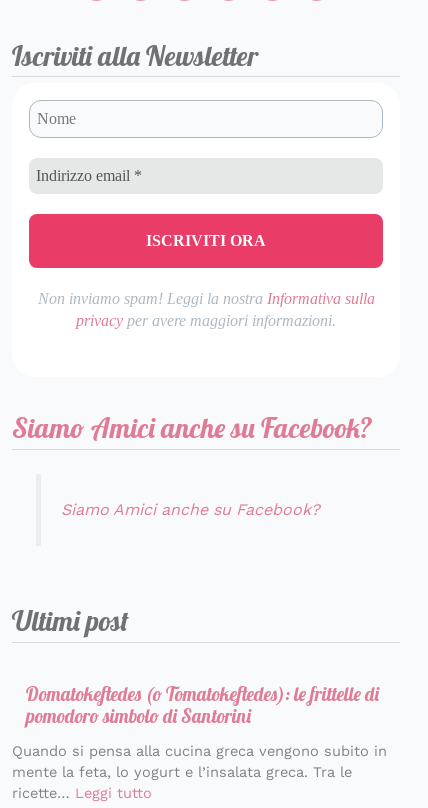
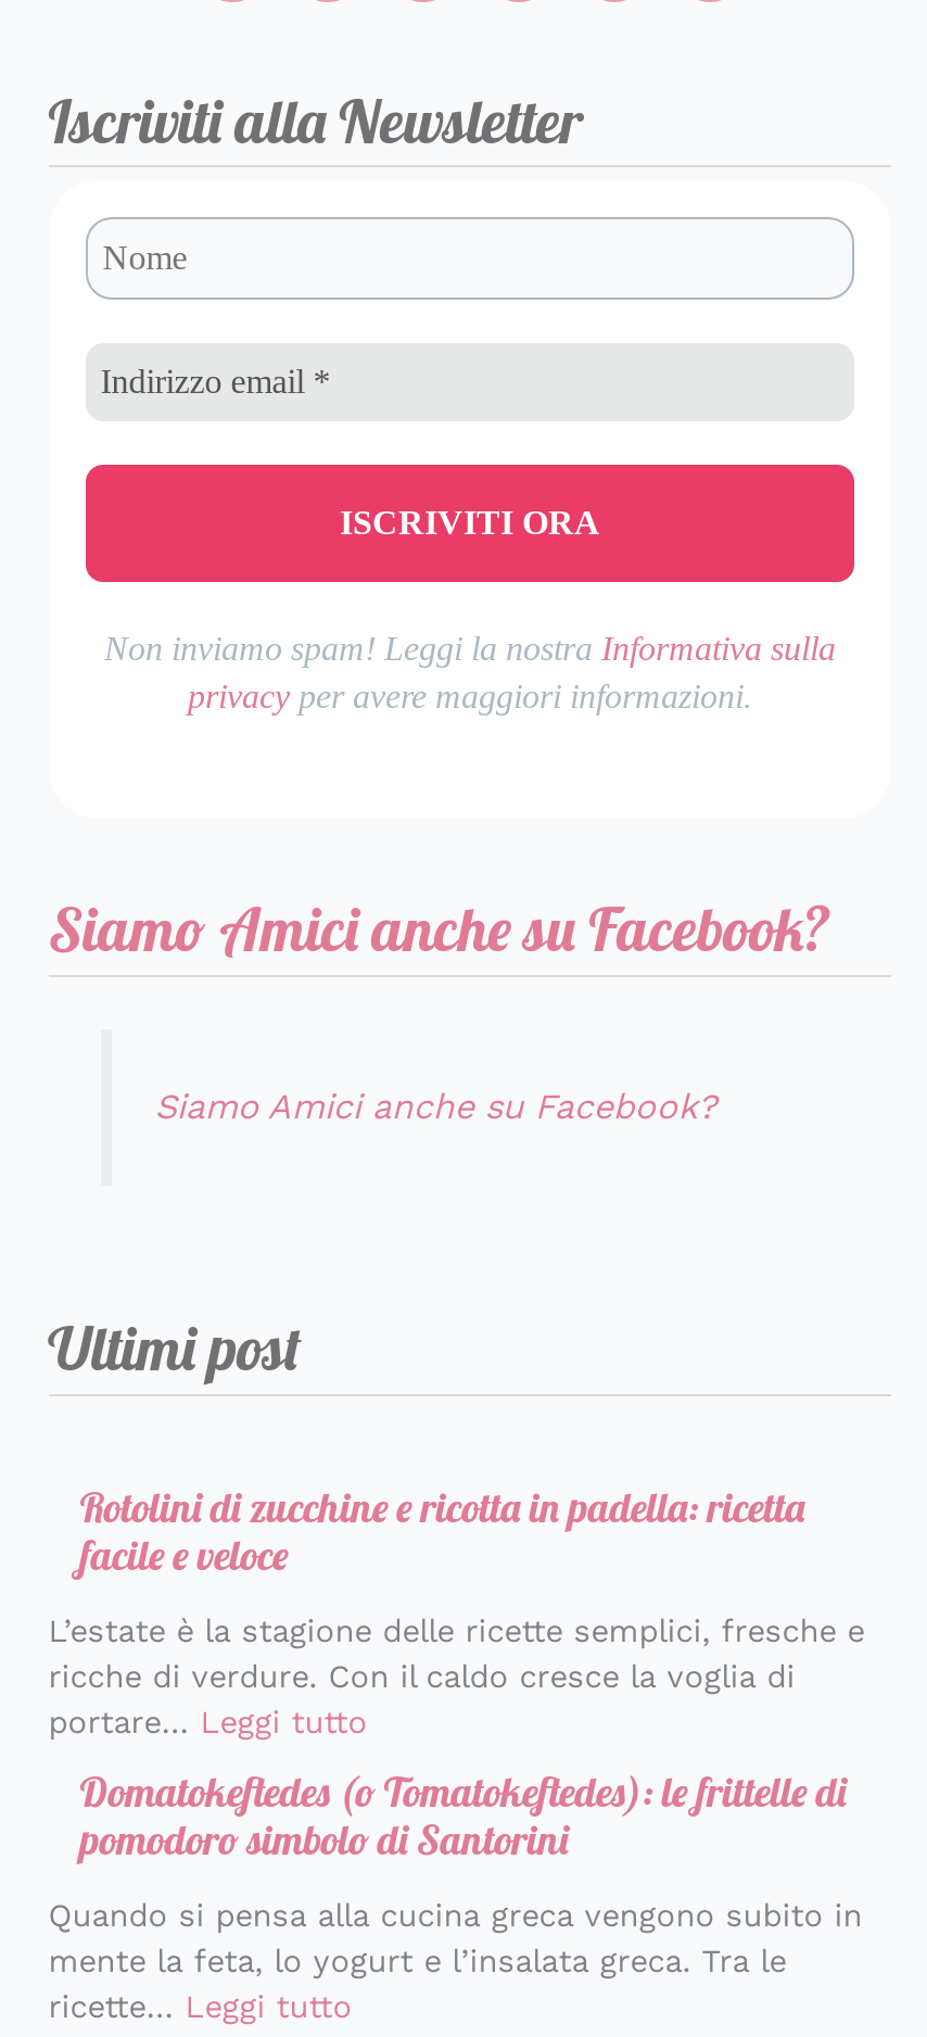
none -> [48,1481,864,1741] Rotolini di zucchine e ricotta in padella: ricetta | facile e veloce | L’estate è la stagione delle ricette semplici, fresche e | ricche di verdure. Con il caldo cresce la voglia di | portare… Leggi tutto

